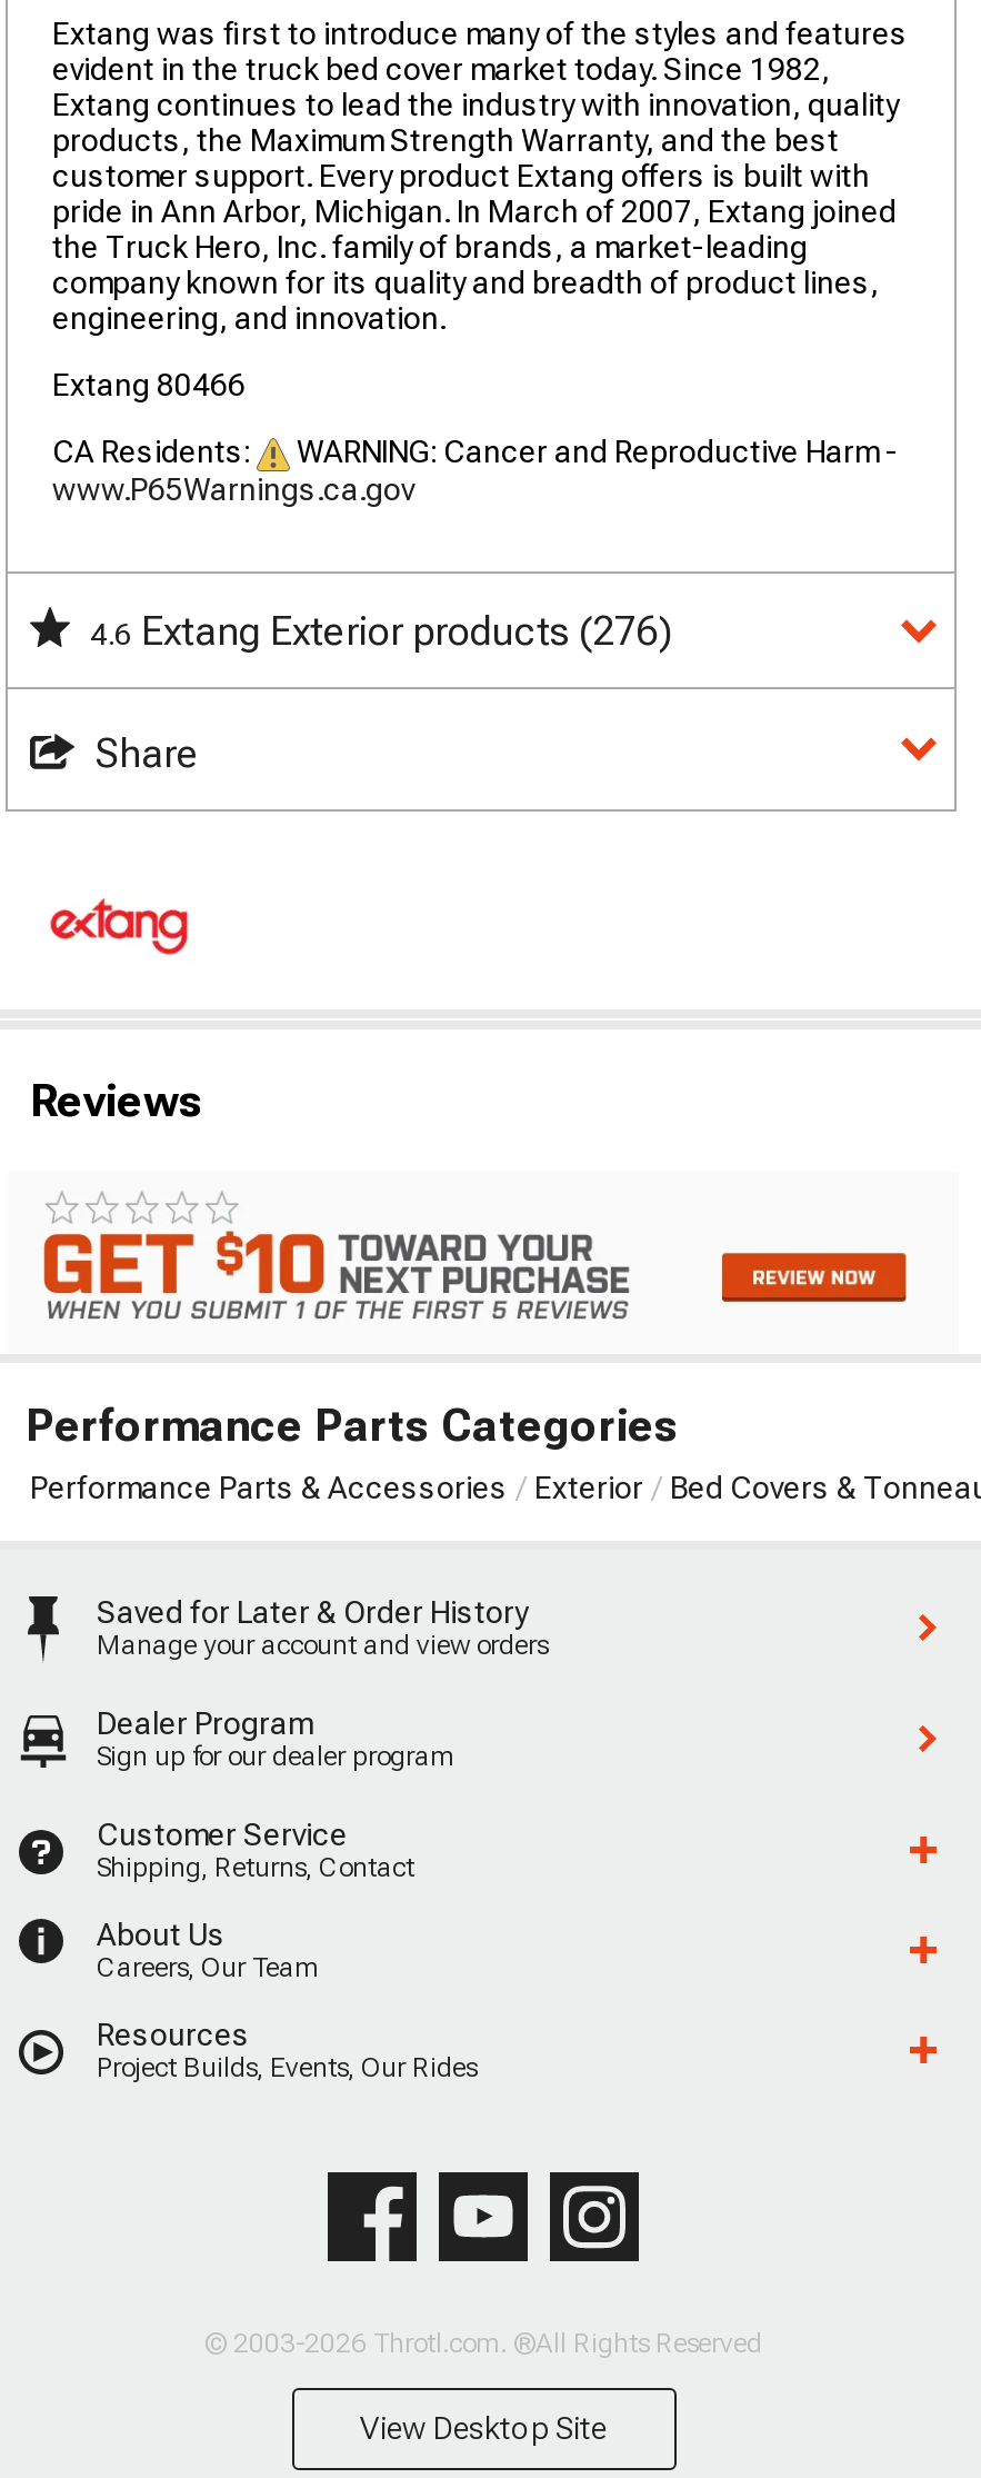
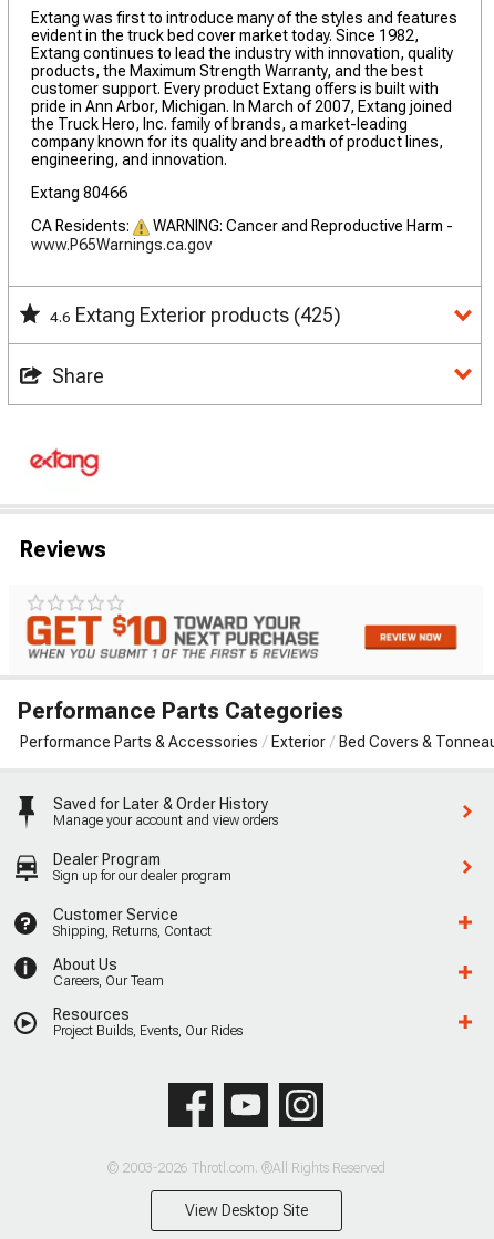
[90,606,674,653] 4.6 Extang Exterior products (276) -> [50,303,341,326] 4.6 Extang Exterior products (425)

